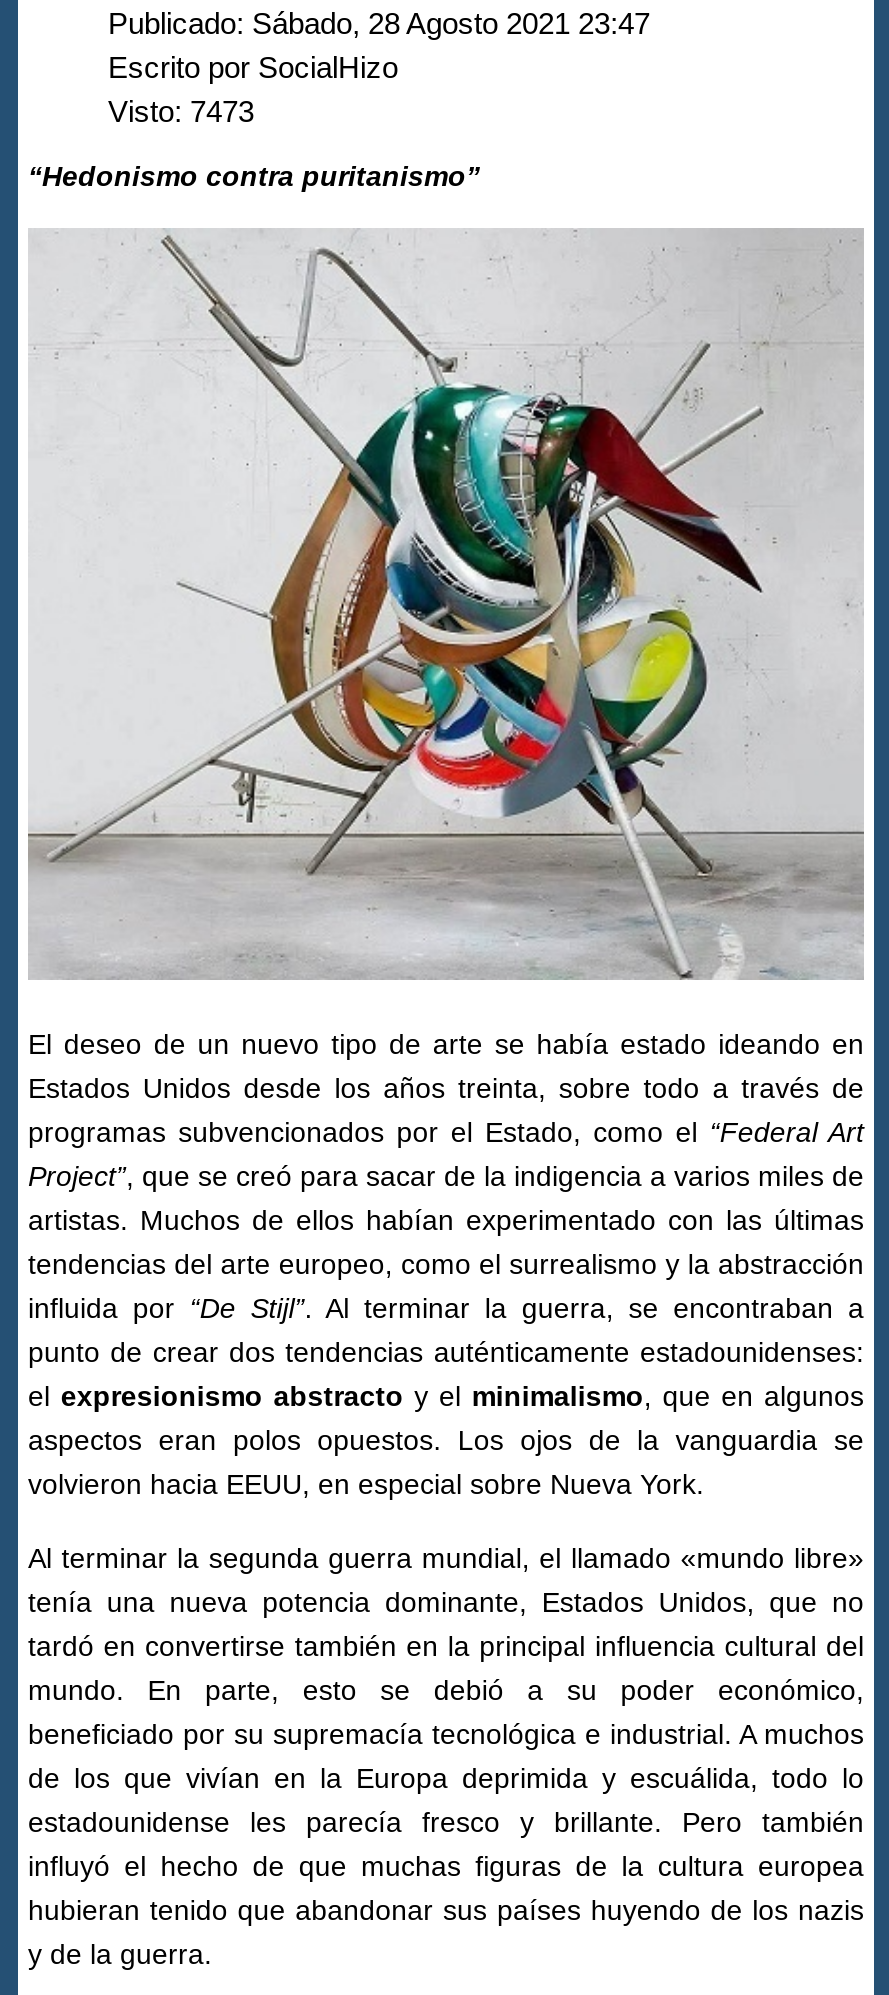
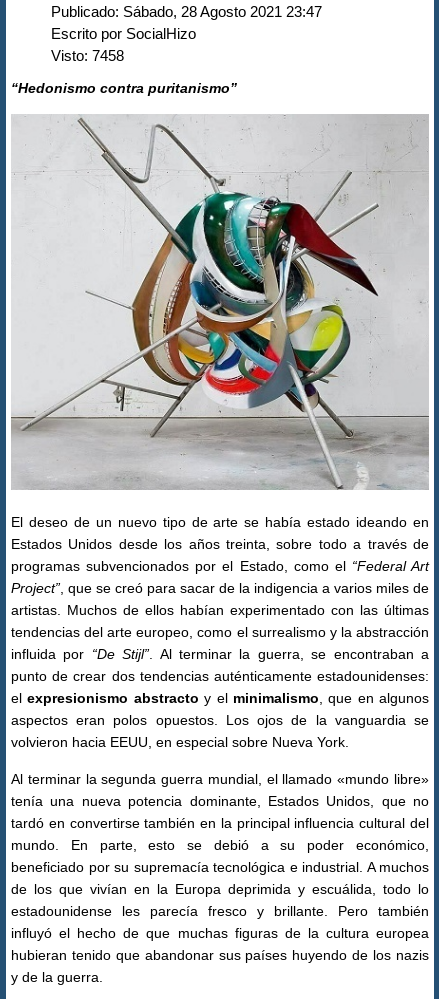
[108,94,254,128] Visto: 7473 -> [51,47,124,64] Visto: 7458

